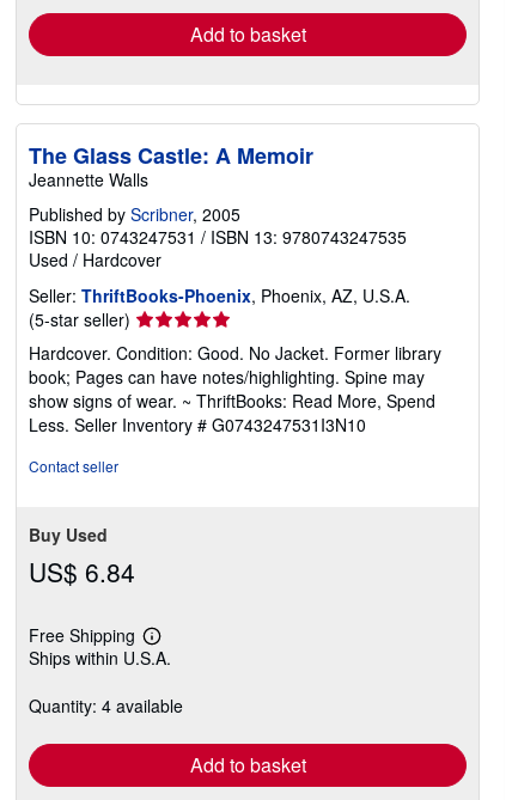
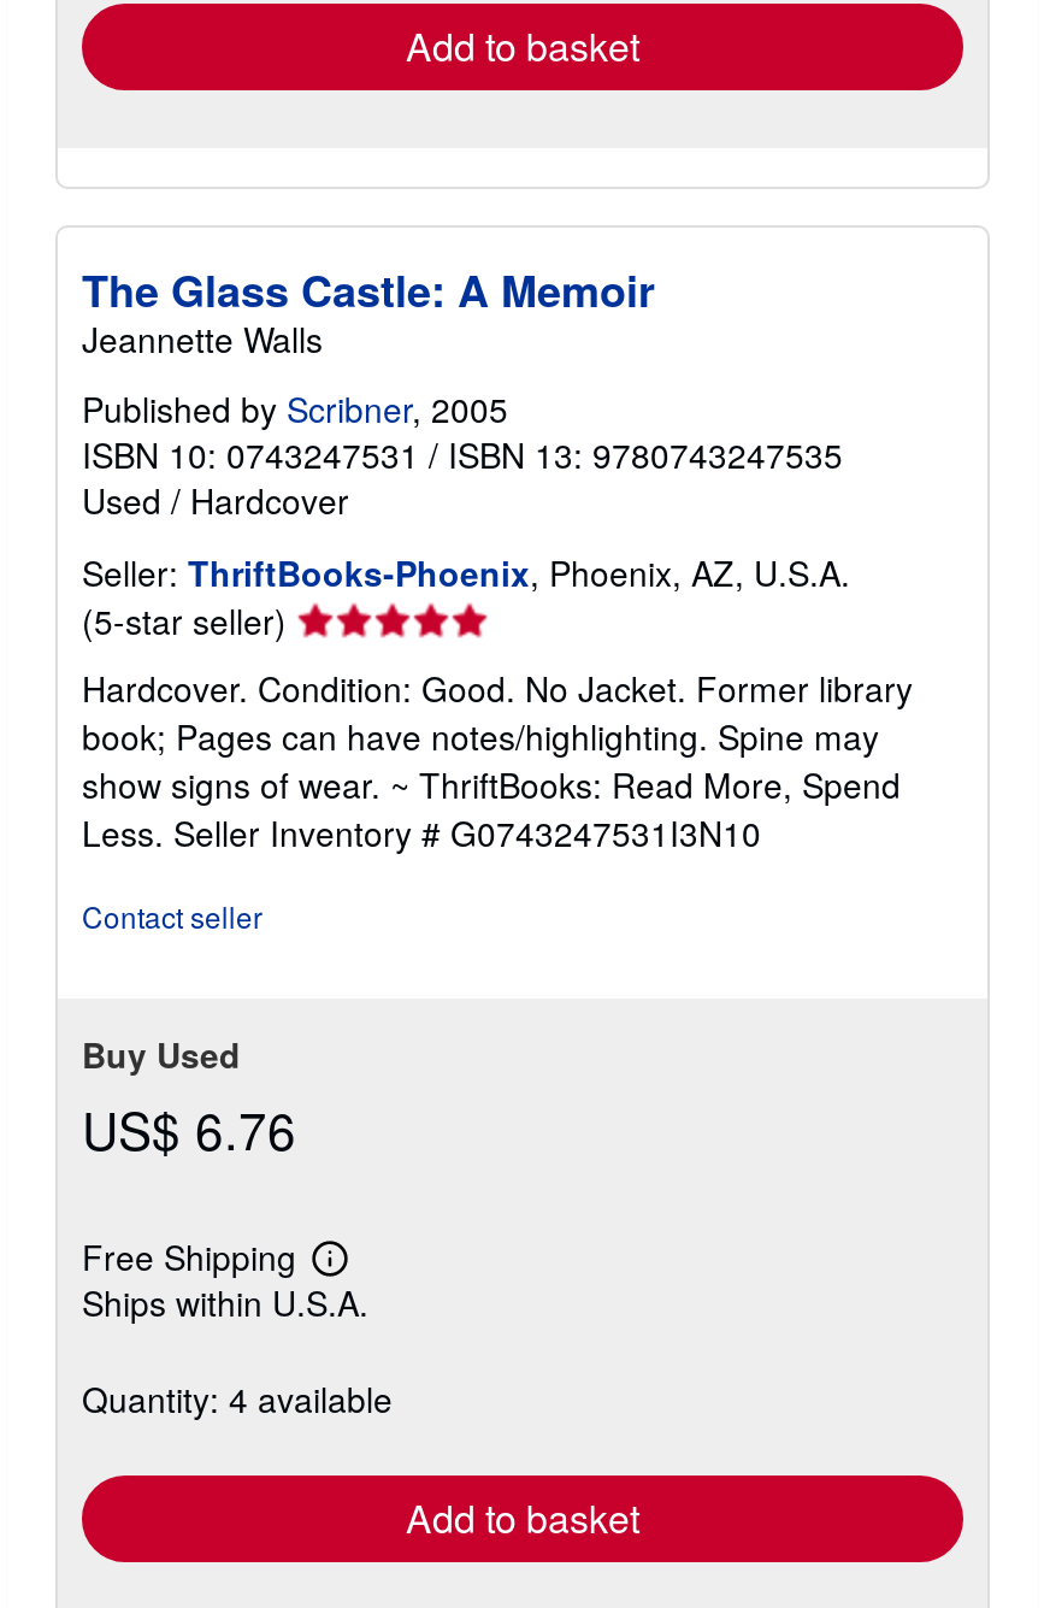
[29,554,135,590] US$ 6.84 -> [82,1093,296,1165] US$ 6.76

